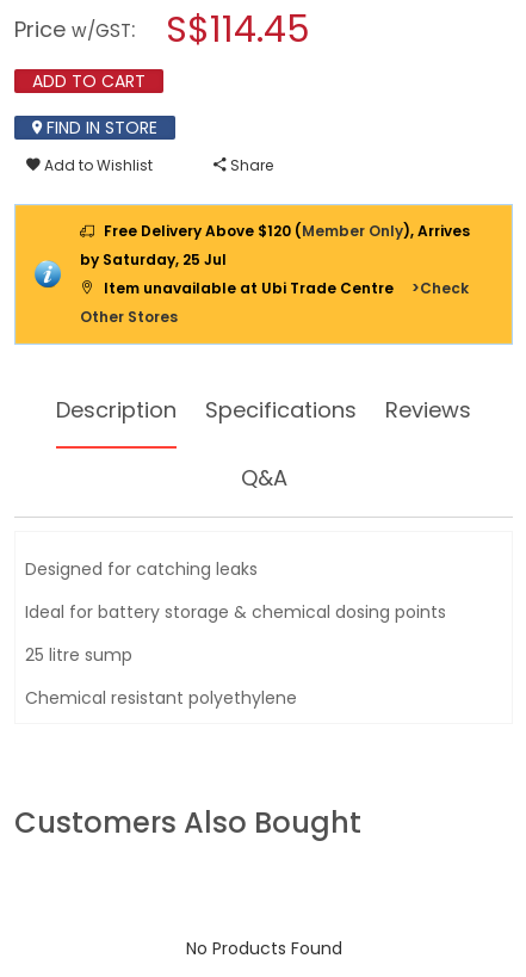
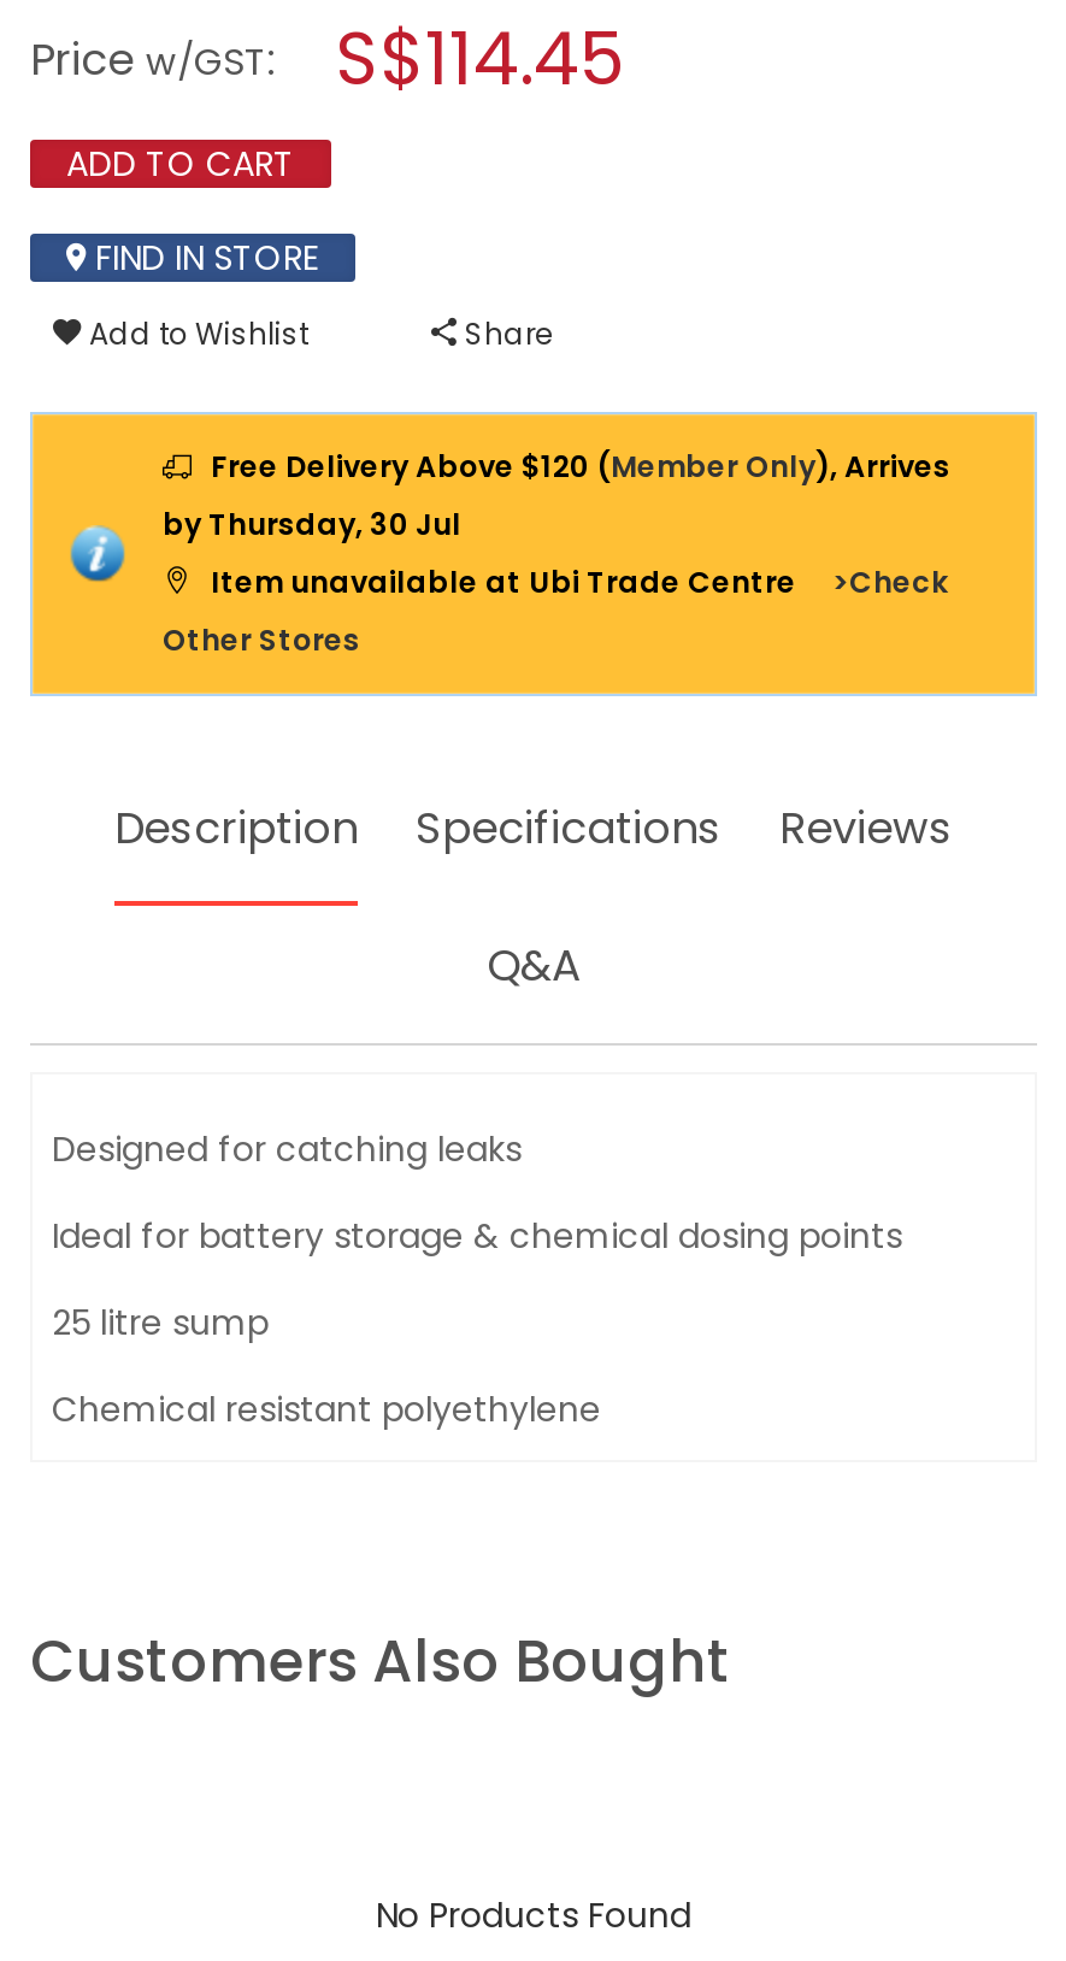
[80,249,227,270] by Saturday, 25 Jul -> [163,503,461,544] by Thursday, 30 Jul

